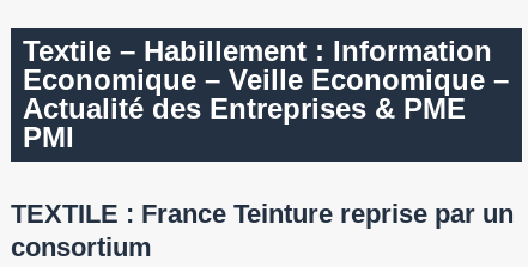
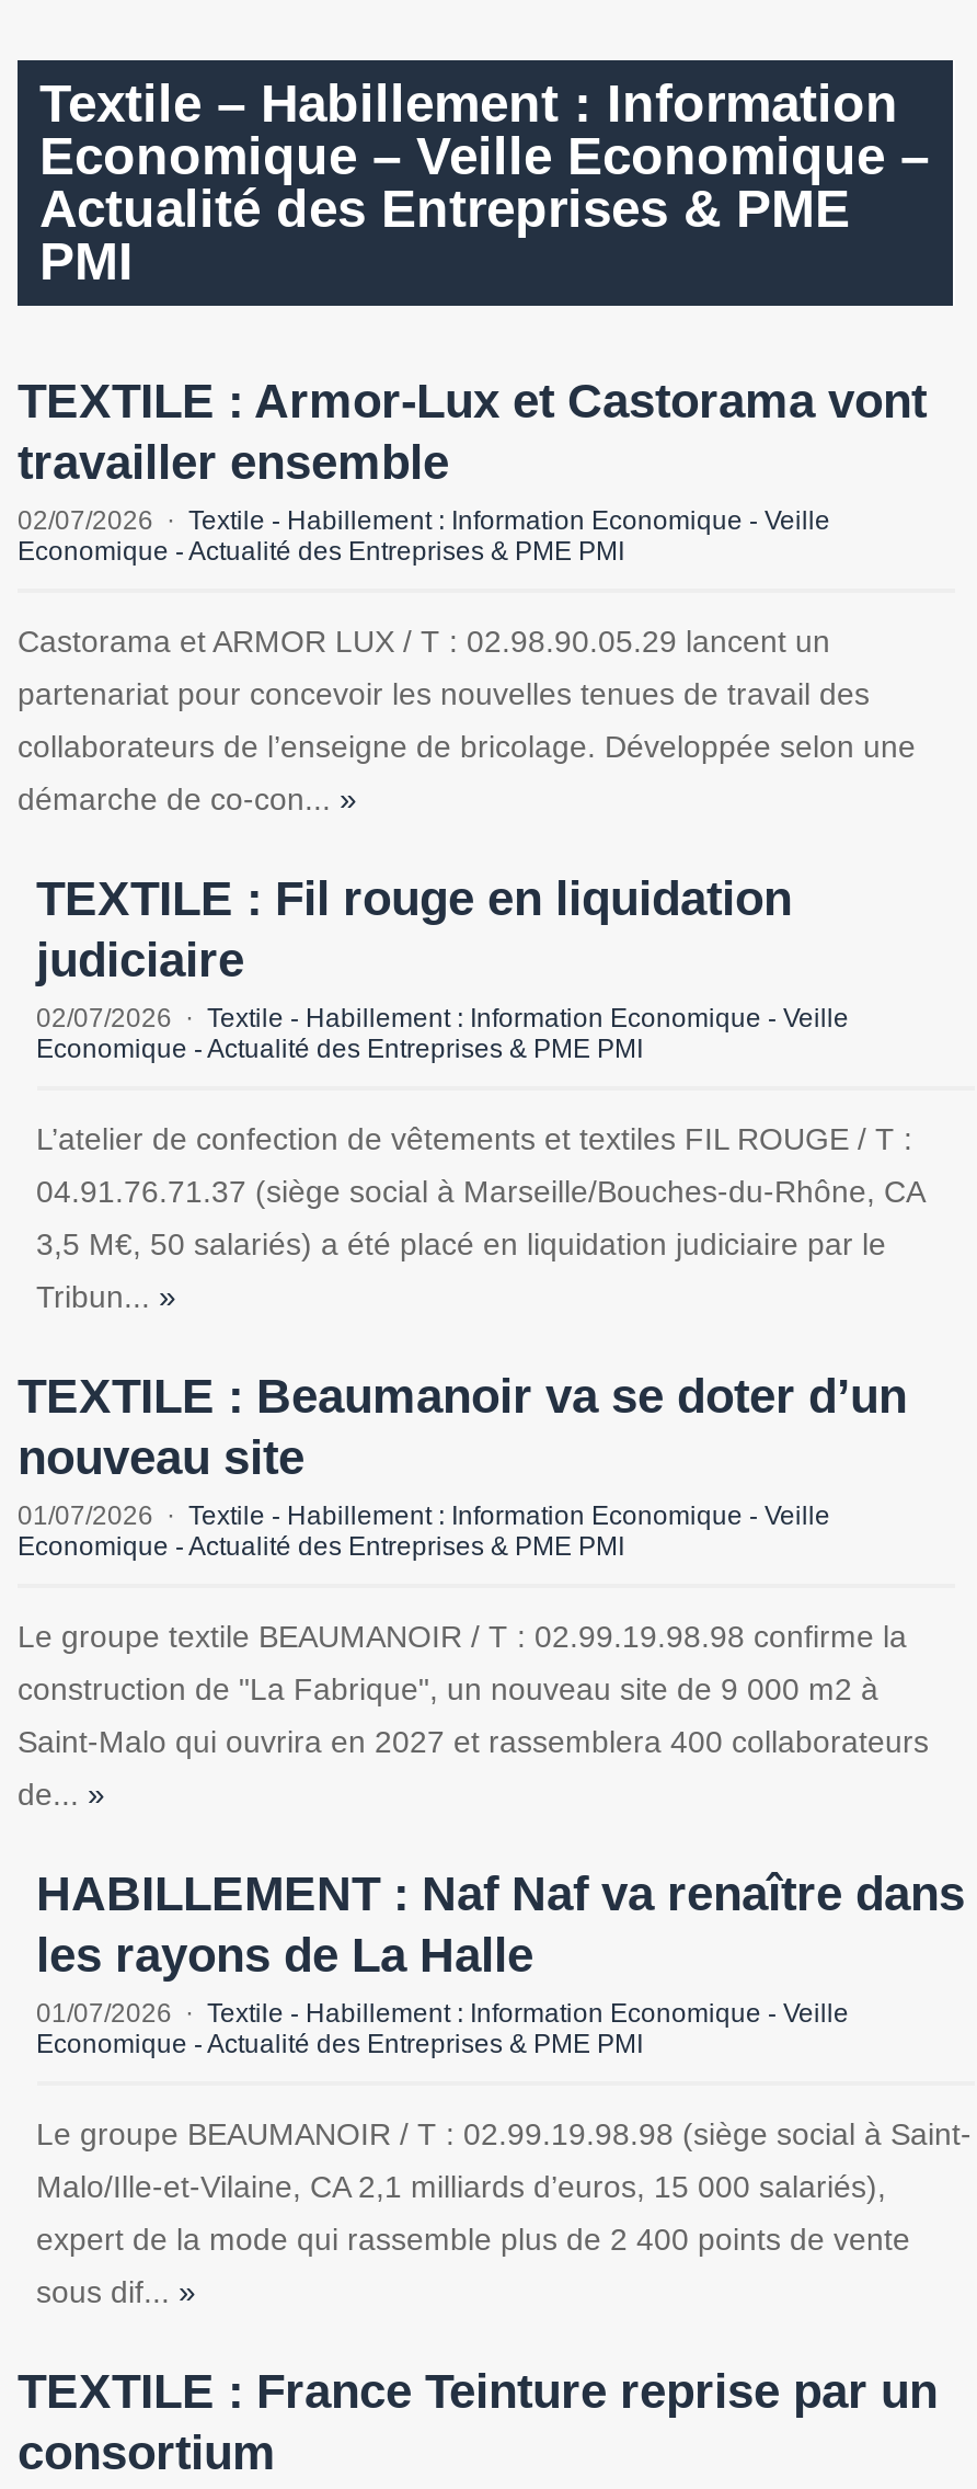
none -> [18,374,972,2310] TEXTILE : Armor-Lux et Castorama vont | travailler ensemble | 02/07/2026 | Textile - Habillement : Information Economique - Veille | Economique - Actualité des Entreprises & PME PMI | Castorama et ARMOR LUX / T : 02.98.90.05.29 lancent un | partenariat pour concevoir les nouvelles tenues de travail des | collaborateurs de l’enseigne de bricolage. Développée selon une | démarche de co-con...» | TEXTILE : Fil rouge en liquidation | judiciaire | 02/07/2026 | Textile - Habillement : Information Economique - Veille | Economique - Actualité des Entreprises & PME PMI | L’atelier de confection de vêtements et textiles FIL ROUGE / T : | 04.91.76.71.37 (siège social à Marseille/Bouches-du-Rhône, CA | 3,5 M€, 50 salariés) a été placé en liquidation judiciaire par le | Tribun...» | TEXTILE : Beaumanoir va se doter d’un | nouveau site | 01/07/2026 | Textile - Habillement : Information Economique - Veille | Economique - Actualité des Entreprises & PME PMI | Le groupe textile BEAUMANOIR / T : 02.99.19.98.98 confirme la | construction de "La Fabrique", un nouveau site de 9 000 m2 à | Saint-Malo qui ouvrira en 2027 et rassemblera 400 collaborateurs | de...» | HABILLEMENT : Naf Naf va renaître dans | les rayons de La Halle | 01/07/2026 | Textile - Habillement : Information Economique - Veille | Economique - Actualité des Entreprises & PME PMI | Le groupe BEAUMANOIR / T : 02.99.19.98.98 (siège social à Saint- | Malo/Ille-et-Vilaine, CA 2,1 milliards d’euros, 15 000 salariés), | expert de la mode qui rassemble plus de 2 400 points de vente | sous dif...»

